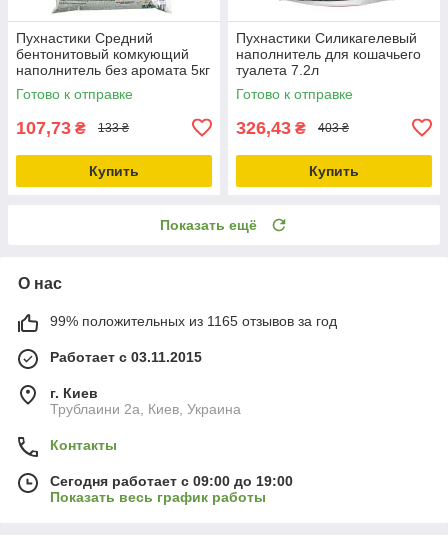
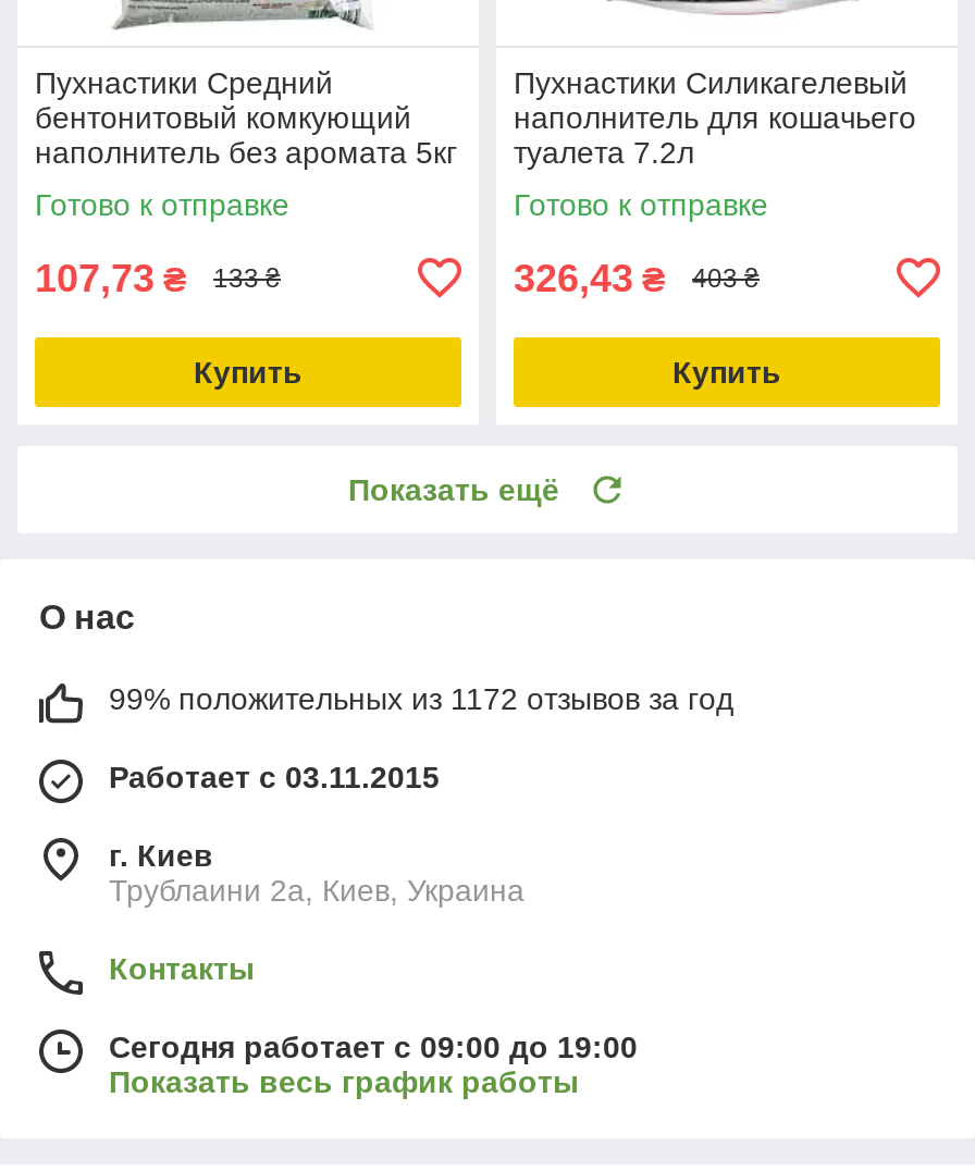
[50,313,337,329] 99% положительных из 1165 отзывов за год -> [109,681,733,716] 99% положительных из 1172 отзывов за год

